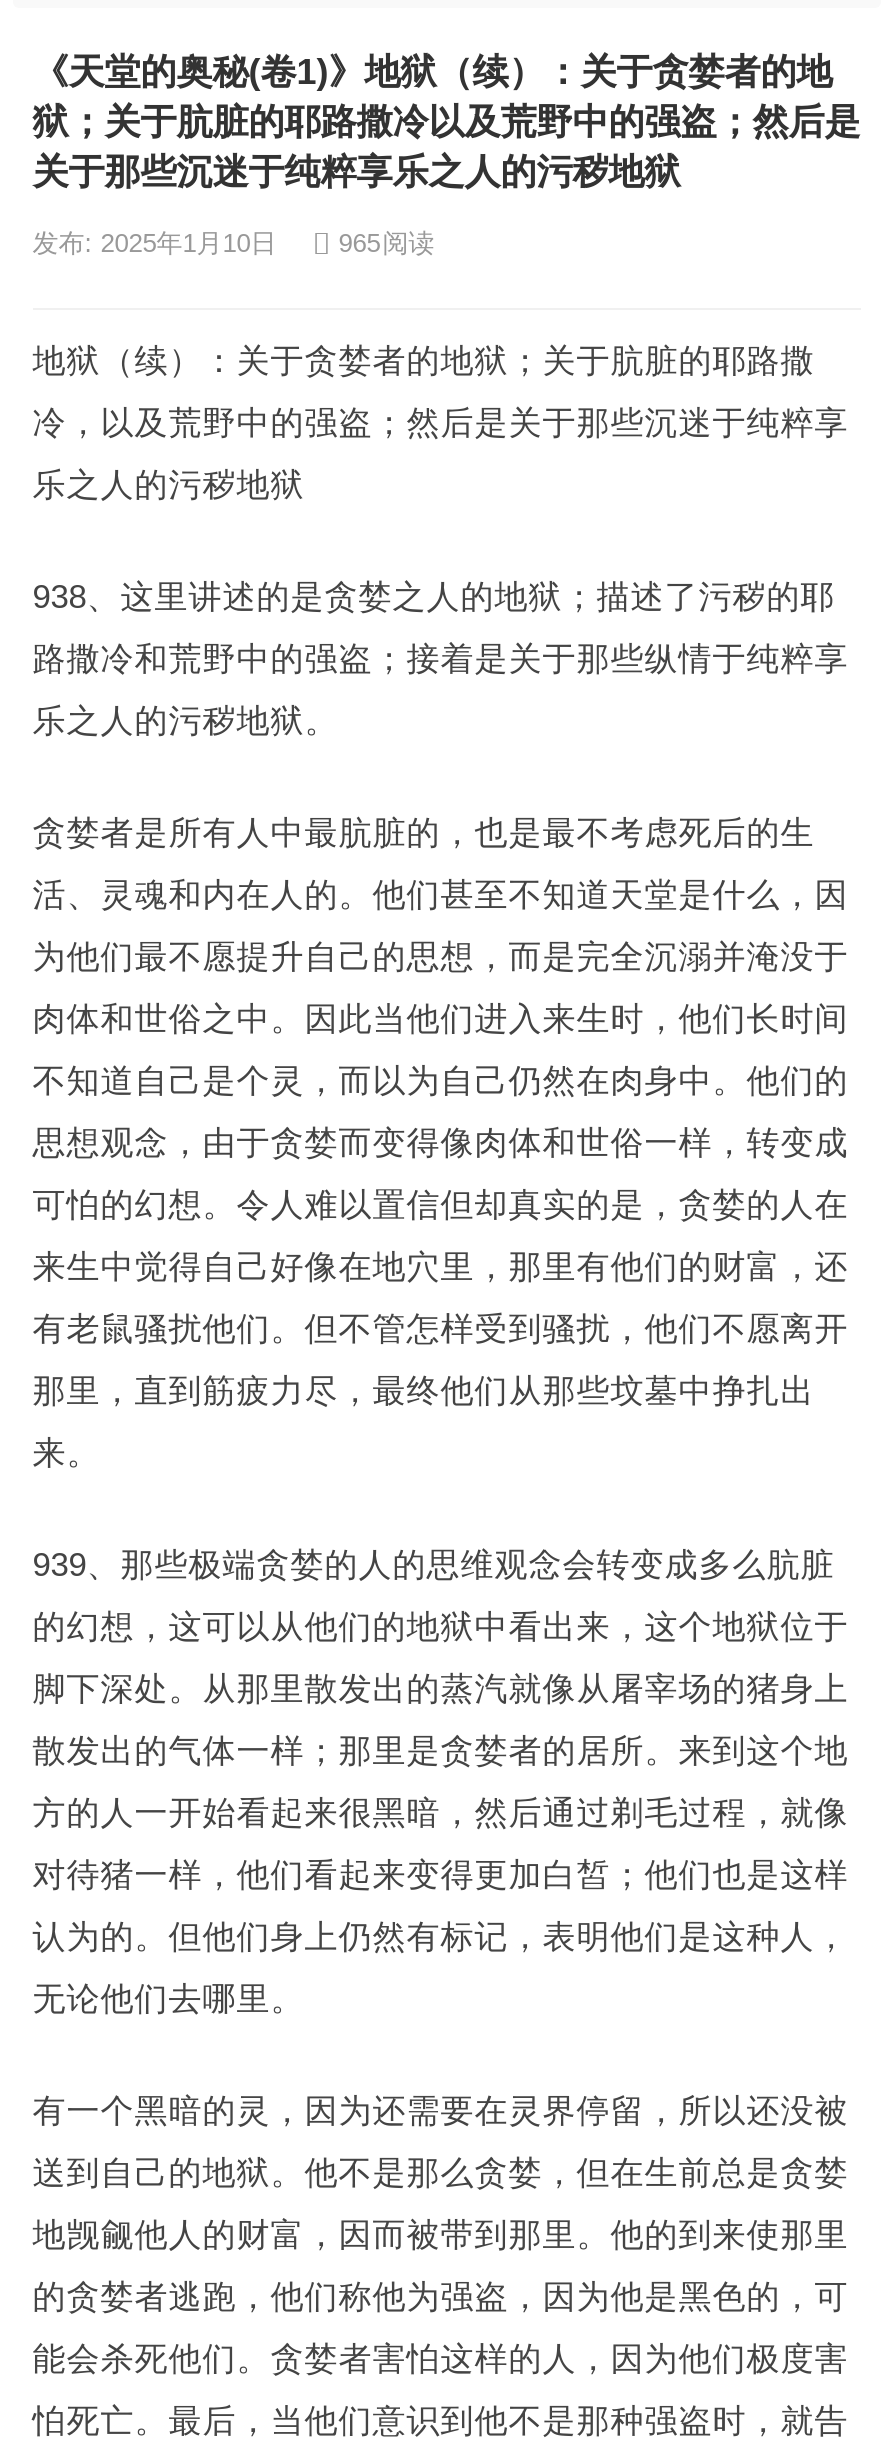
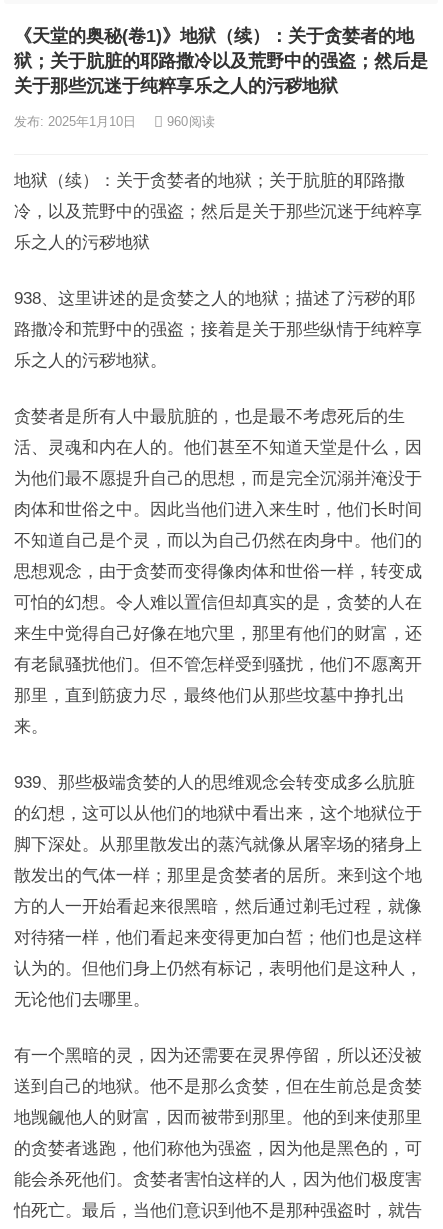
[32,228,434,258] 发布: 2025年1月10日 965阅读 -> [14,114,215,129] 发布: 2025年1月10日 960阅读

